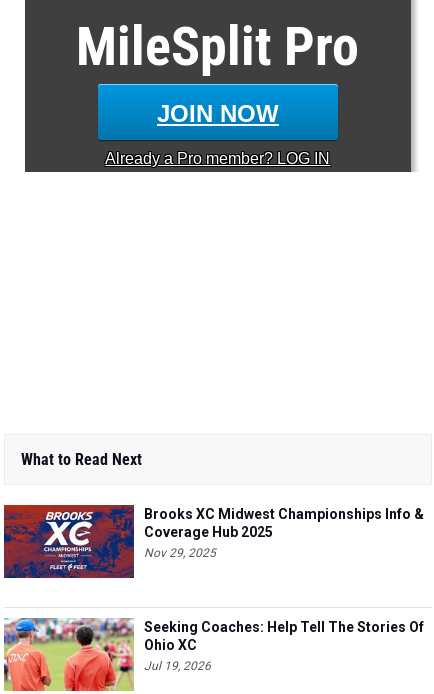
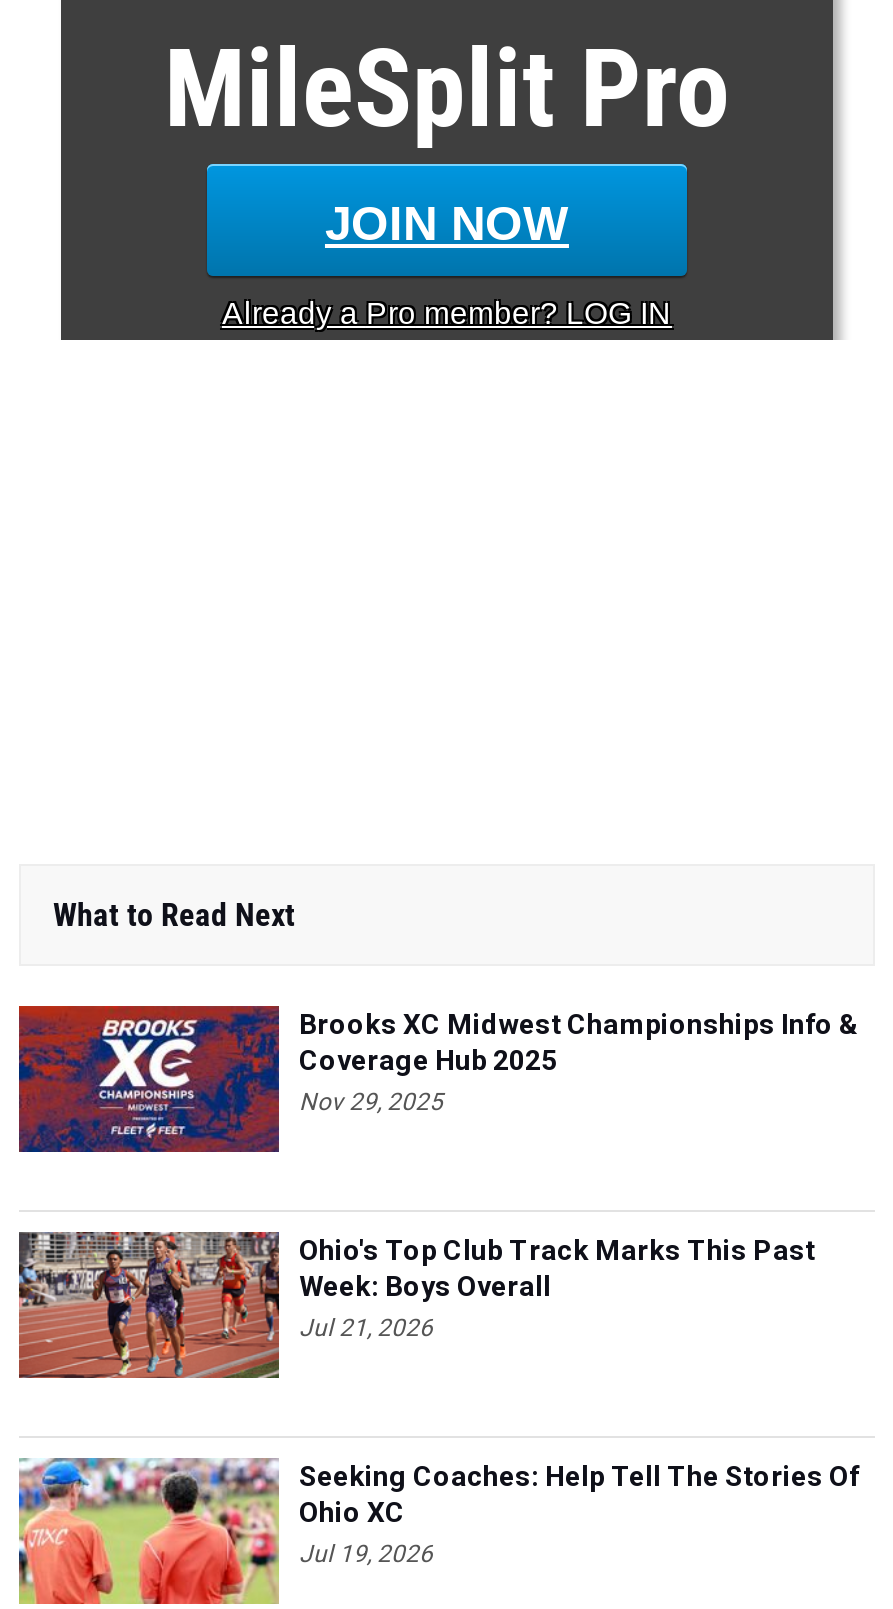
none -> [17,1230,815,1380] [image] | Ohio's Top Club Track Marks This Past | Week: Boys Overall | Jul 21, 2026

